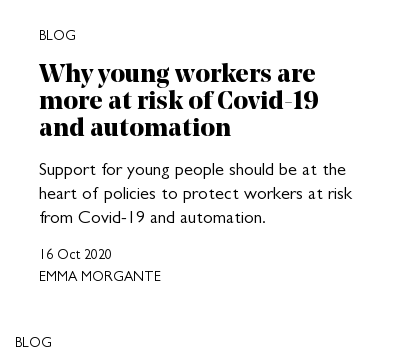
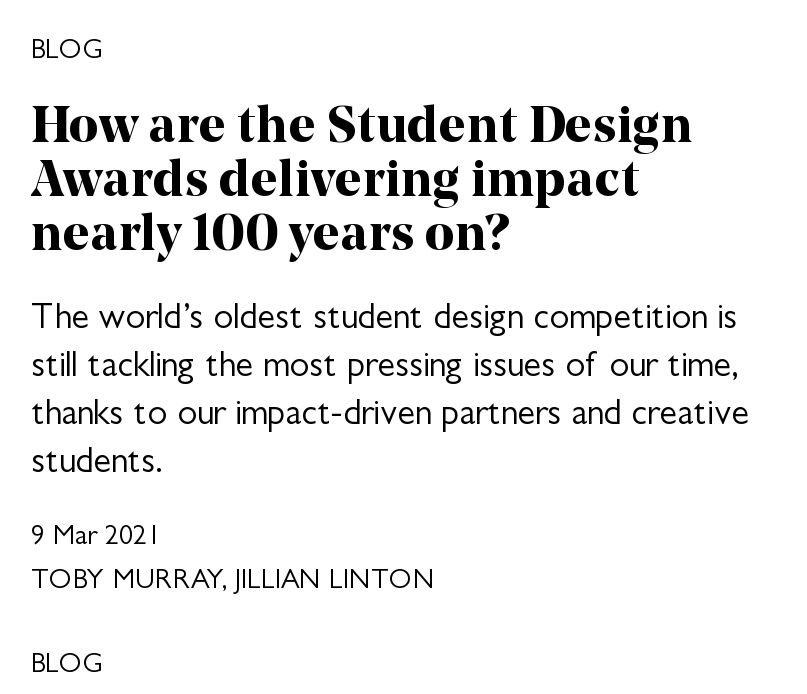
[39,56,319,142] Why young workers are | more at risk of Covid-19 | and automation -> [31,91,693,263] How are the Student Design | Awards delivering impact | nearly 100 years on?
[39,158,352,226] Support for young people should be at the | heart of policies to protect workers at risk | from Covid-19 and automation. -> [31,295,749,479] The world’s oldest student design competition is | still tackling the most pressing issues of our time, | thanks to our impact-driven partners and creative | students.
[39,245,161,283] 16 Oct 2020 | EMMA MORGANTE -> [31,517,435,593] 9 Mar 2021 | TOBY MURRAY, JILLIAN LINTON

